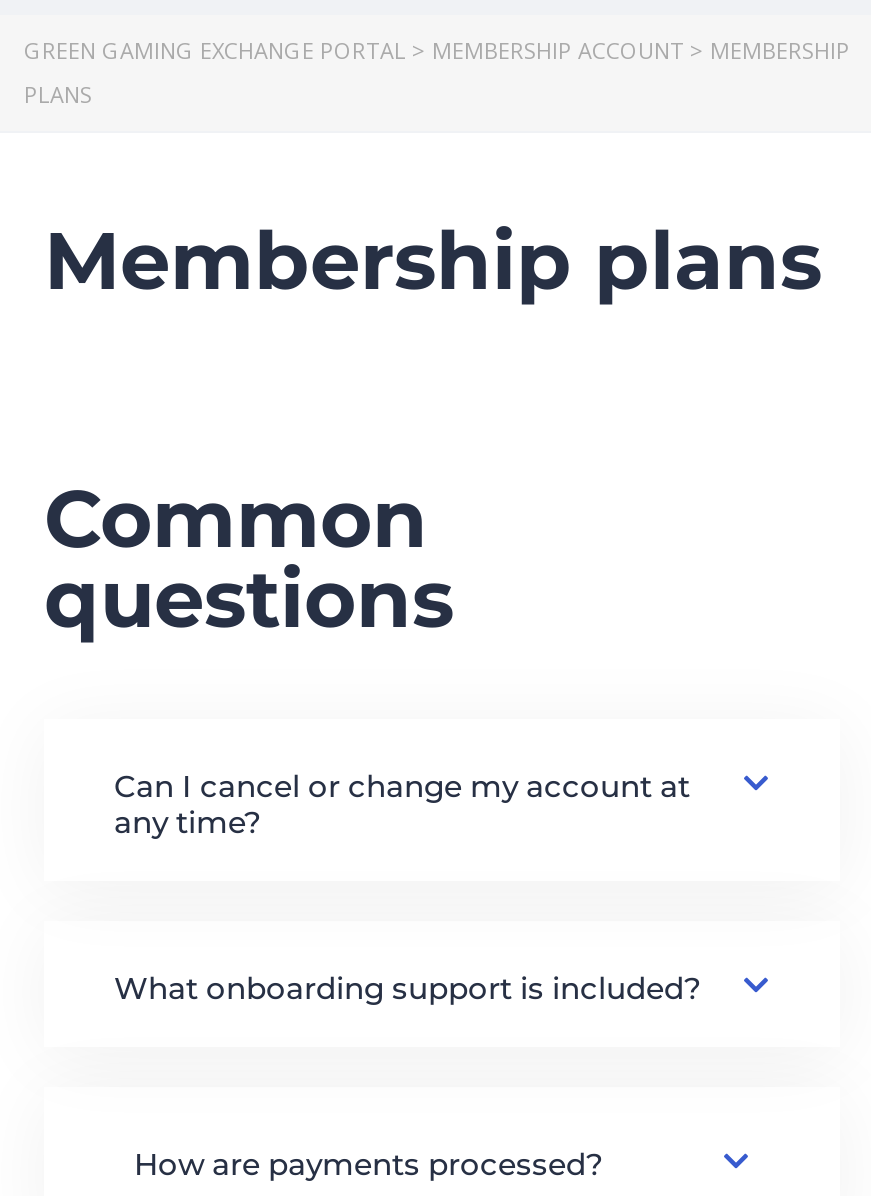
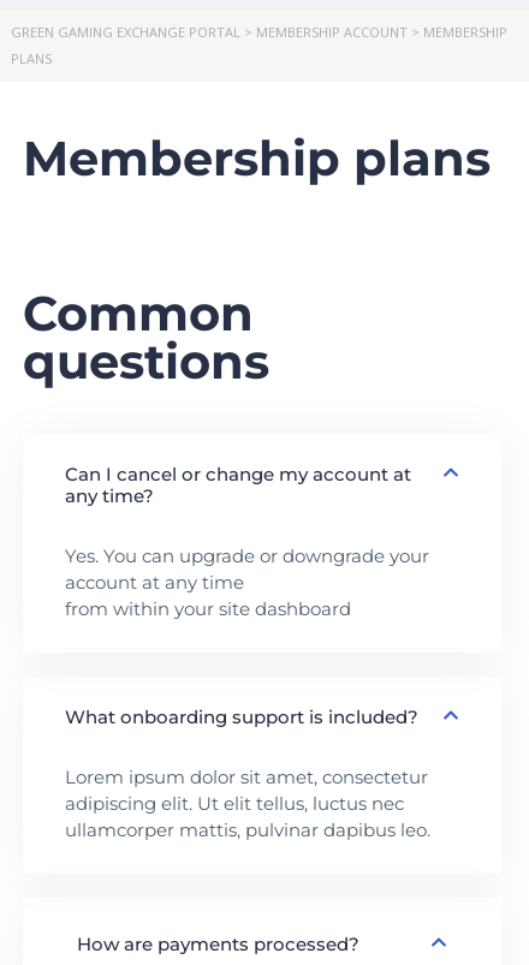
none -> [65,544,429,620] Yes. You can upgrade or downgrade your | account at any time | from within your site dashboard
none -> [65,765,430,841] Lorem ipsum dolor sit amet, consectetur | adipiscing elit. Ut elit tellus, luctus nec | ullamcorper mattis, pulvinar dapibus leo.

